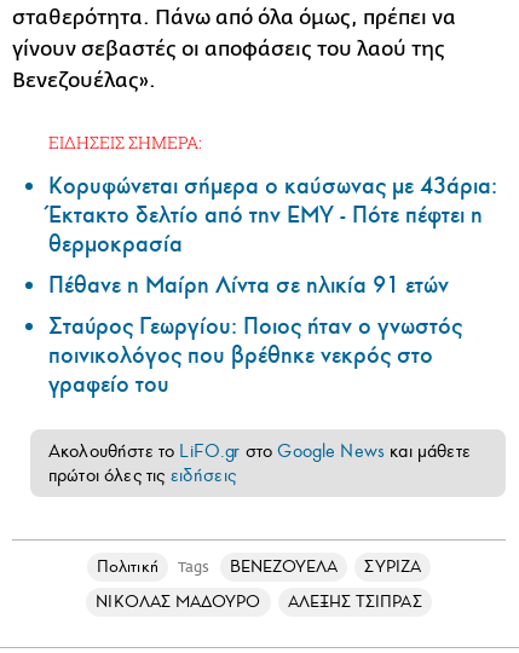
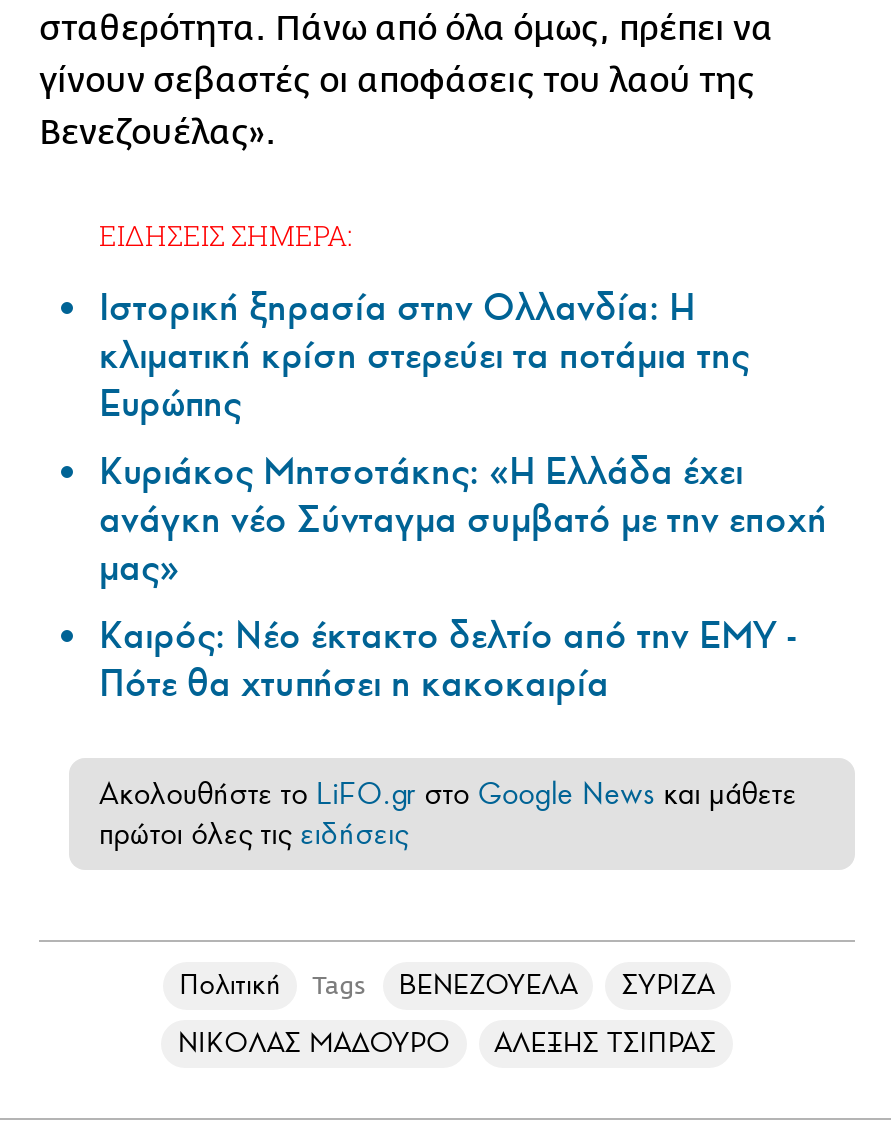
[48,172,497,400] Κορυφώνεται σήμερα ο καύσωνας με 43άρια: | Έκτακτο δελτίο από την ΕΜΥ - Πότε πέφτει η | θερμοκρασία | Πέθανε η Μαίρη Λίντα σε ηλικία 91 ετών | Σταύρος Γεωργίου: Ποιος ήταν ο γνωστός | ποινικολόγος που βρέθηκε νεκρός στο | γραφείο του -> [99,284,827,708] Ιστορική ξηρασία στην Ολλανδία: Η | κλιματική κρίση στερεύει τα ποτάμια της | Ευρώπης | Κυριάκος Μητσοτάκης: «Η Ελλάδα έχει | ανάγκη νέο Σύνταγμα συμβατό με την εποχή | μας» | Καιρός: Νέο έκτακτο δελτίο από την ΕΜΥ - | Πότε θα χτυπήσει η κακοκαιρία

